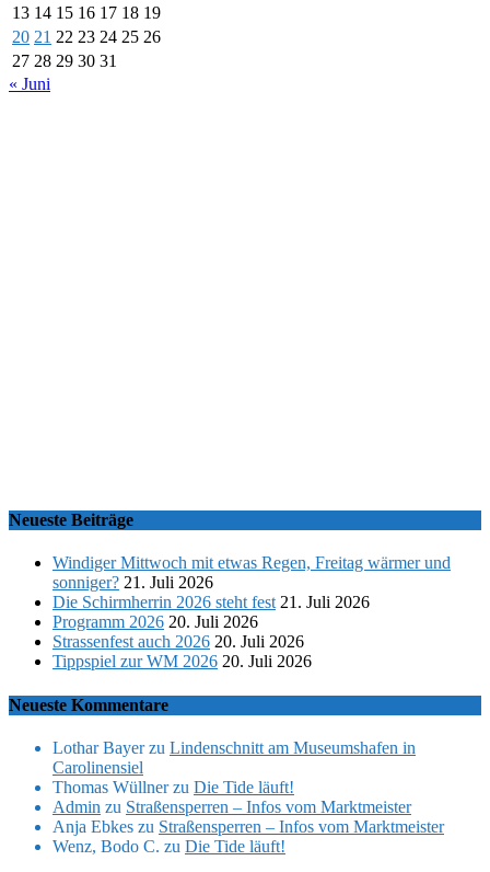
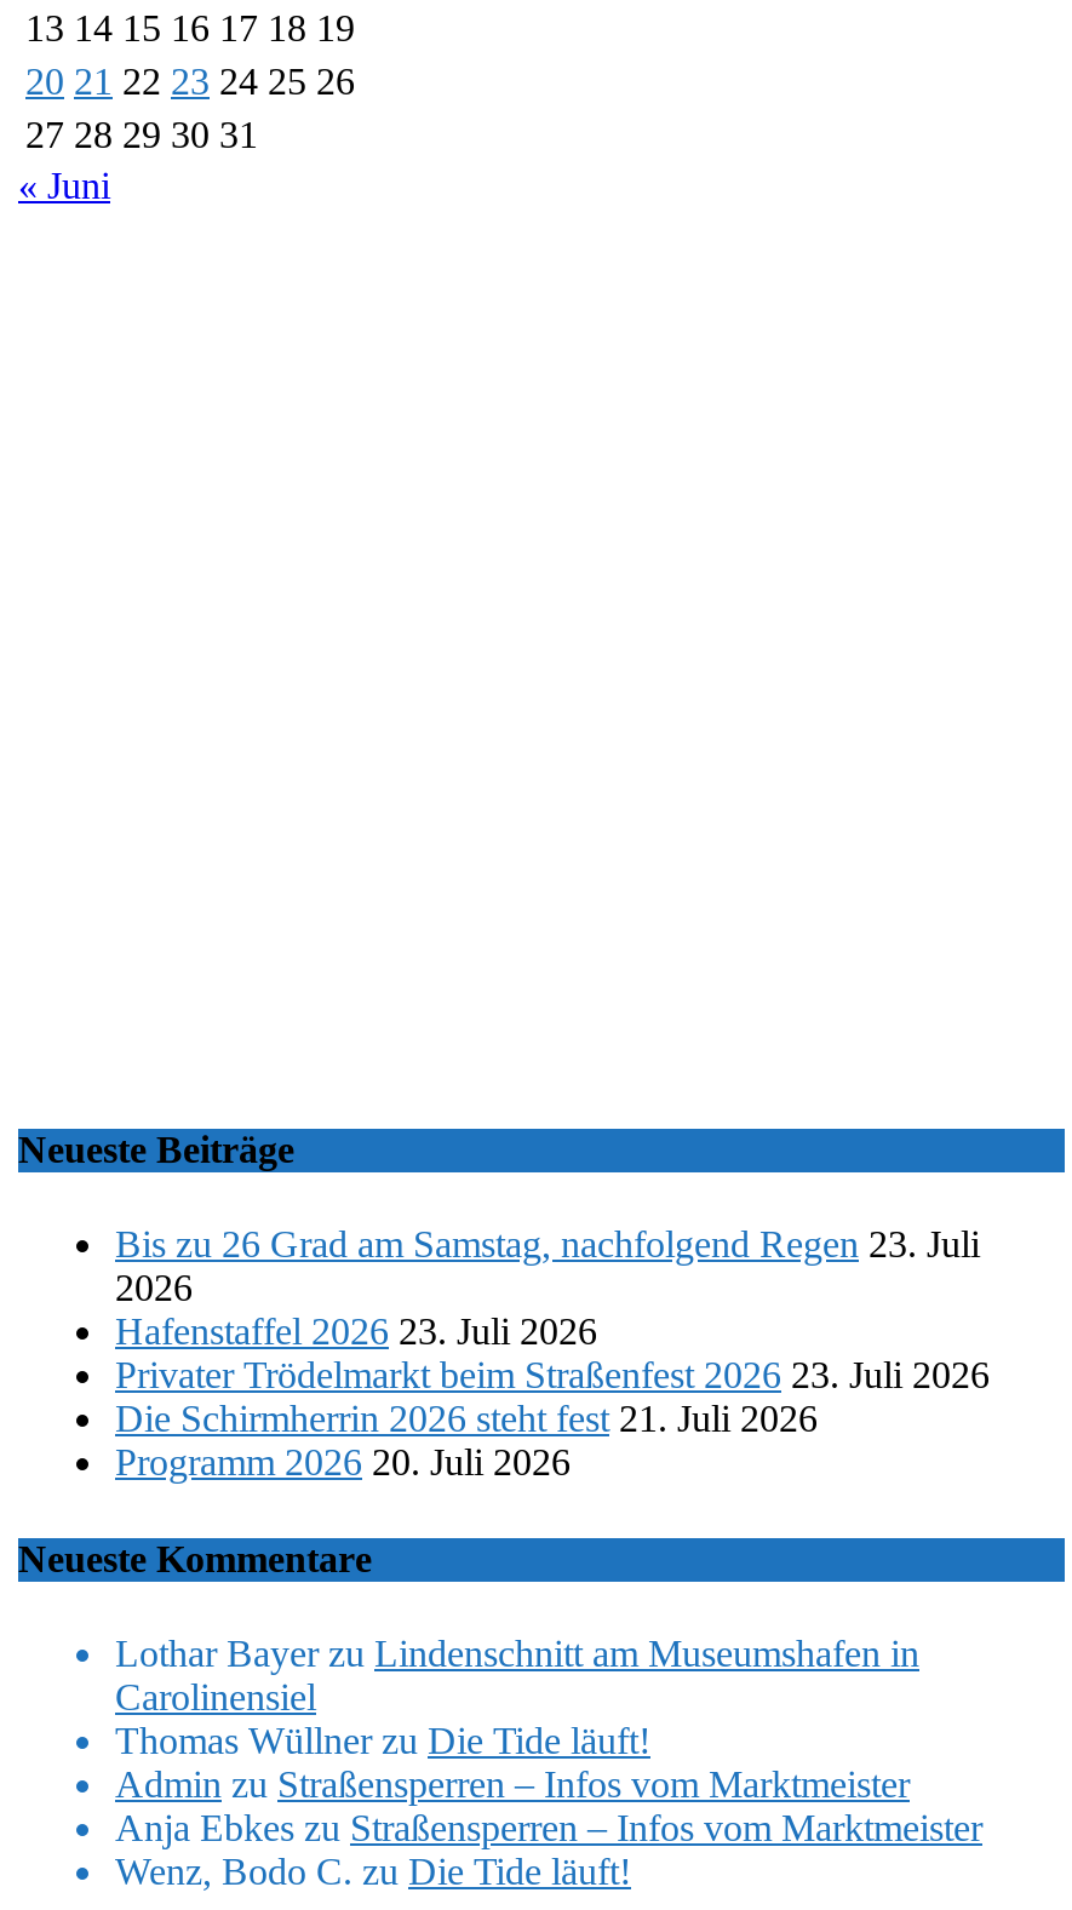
[52,554,451,592] Windiger Mittwoch mit etwas Regen, Freitag wärmer und | sonniger? 21. Juli 2026 -> [115,1224,990,1396] Bis zu 26 Grad am Samstag, nachfolgend Regen 23. Juli | 2026 | Hafenstaffel 2026 23. Juli 2026 | Privater Trödelmarkt beim Straßenfest 2026 23. Juli 2026
moved [52,593,370,631] -> [115,1398,818,1483]: Die Schirmherrin 2026 steht fest 21. Juli 2026 | Programm 2026 20. Juli 2026
[52,632,312,671] Strassenfest auch 2026 20. Juli 2026 | Tippspiel zur WM 2026 20. Juli 2026 -> none

